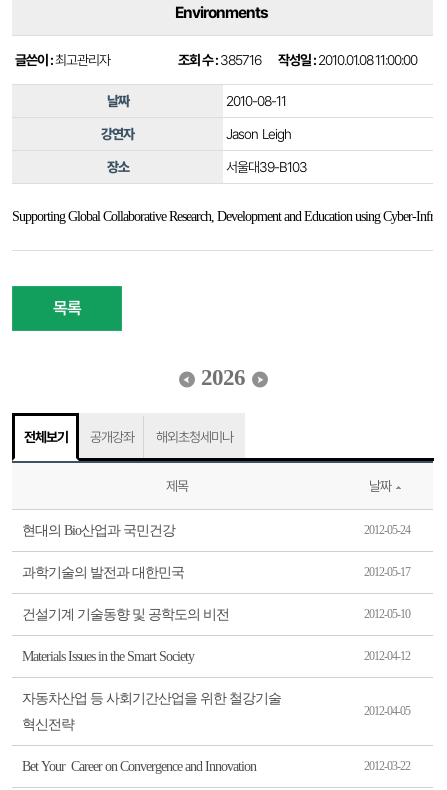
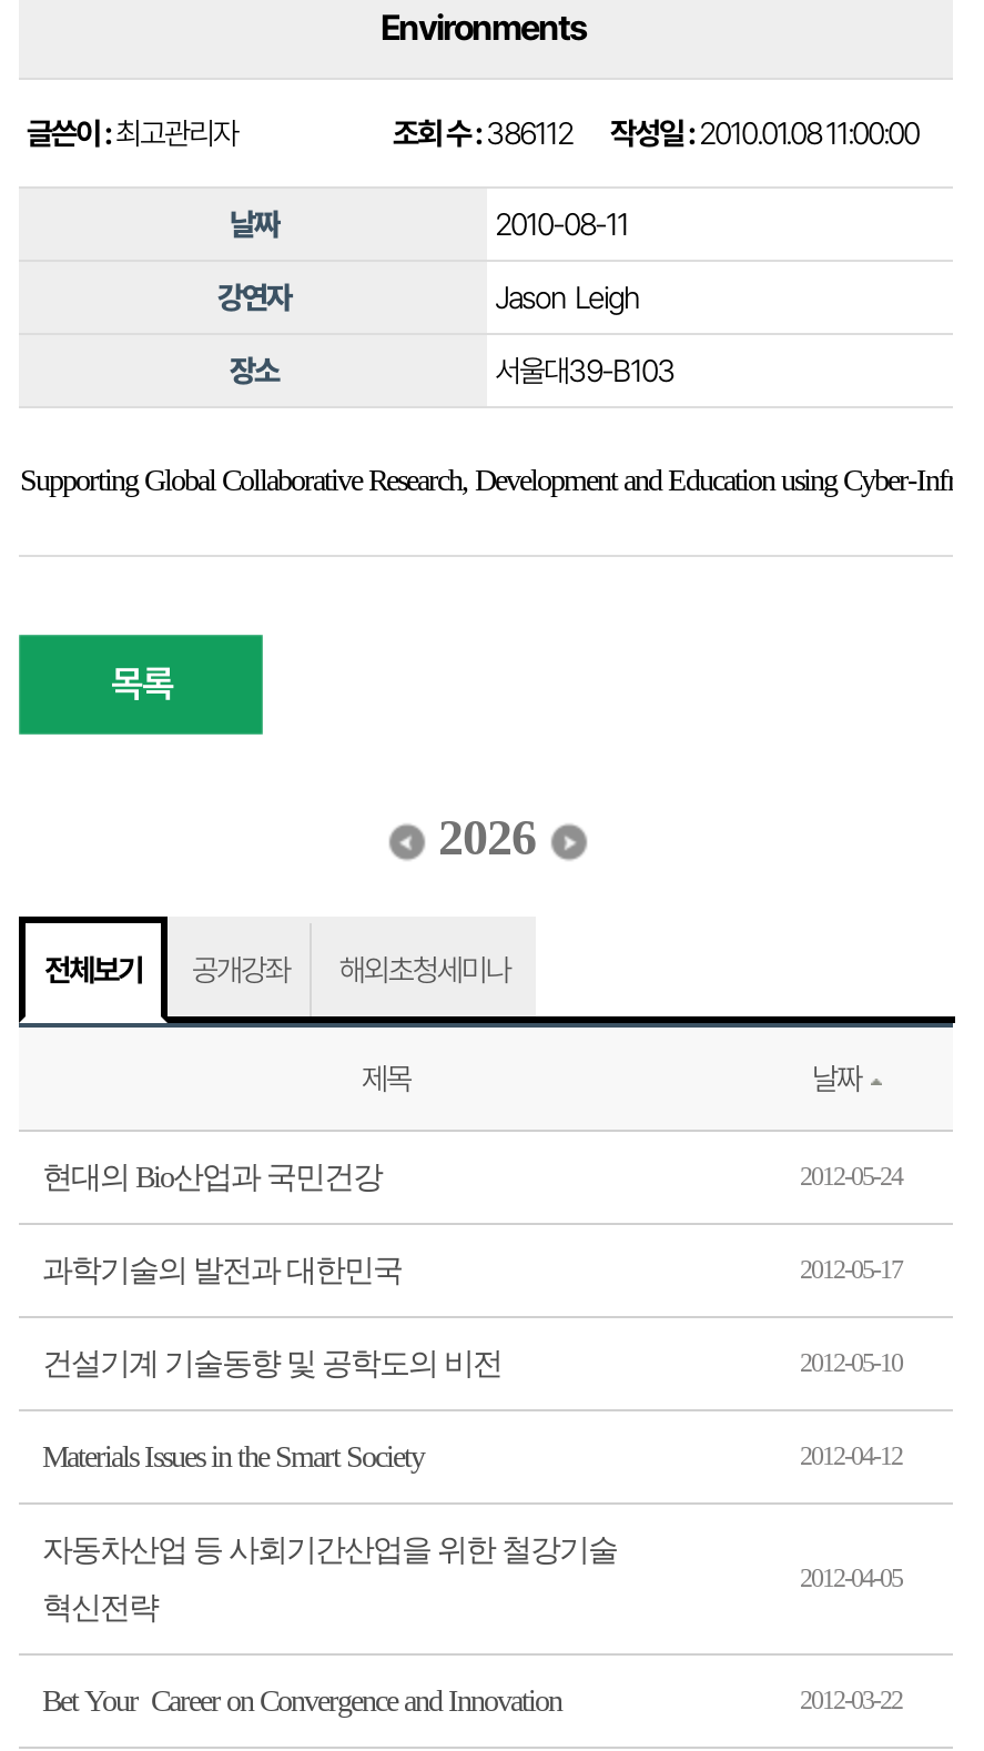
[178,52,417,68] 조회 수 : 385716 작성일 : 2010.01.08 11:00:00 -> [392,115,918,151] 조회 수 : 386112 작성일 : 2010.01.08 11:00:00

